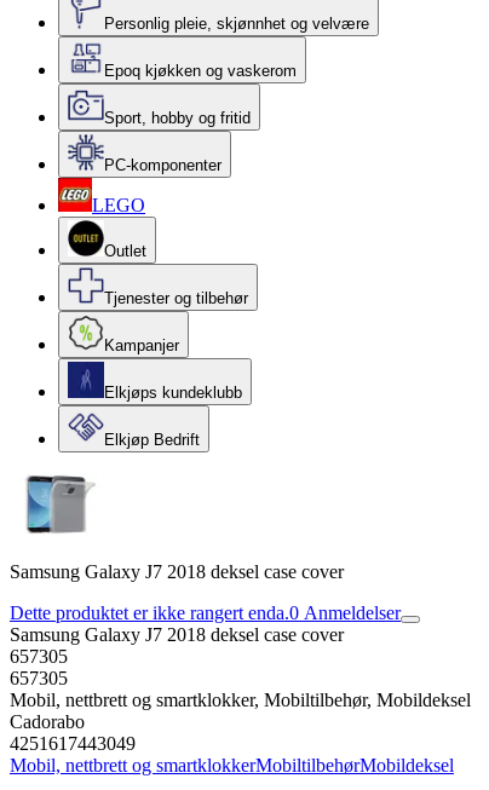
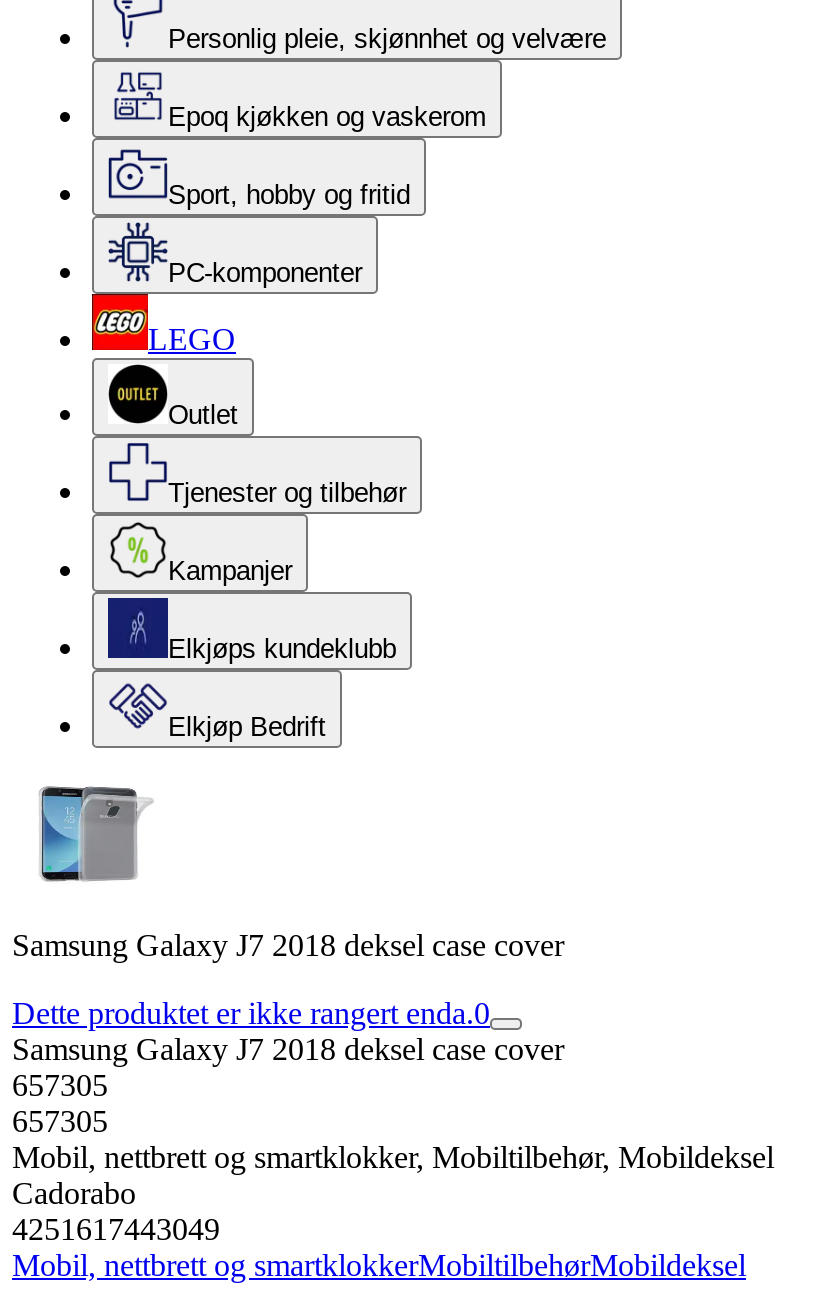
[10,602,401,623] Dette produktet er ikke rangert enda.0 Anmeldelser -> [12,996,490,1030] Dette produktet er ikke rangert enda.0

